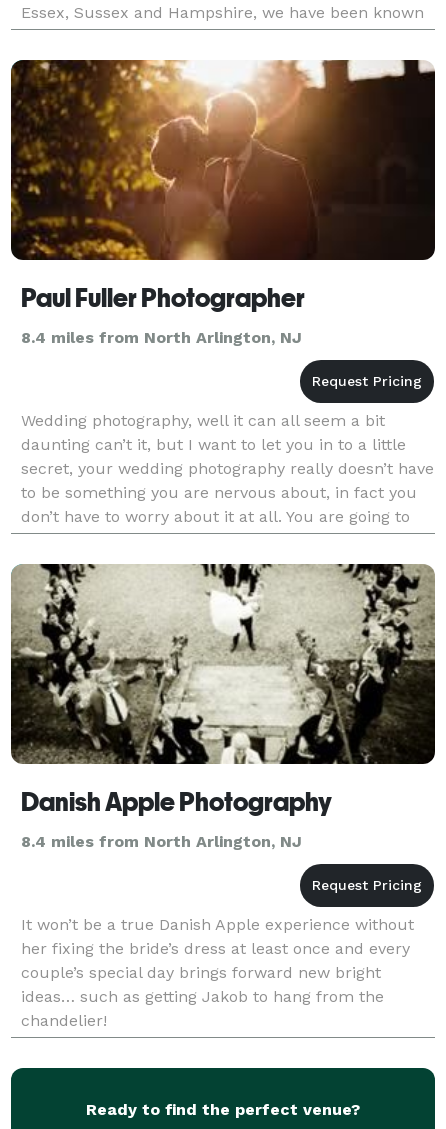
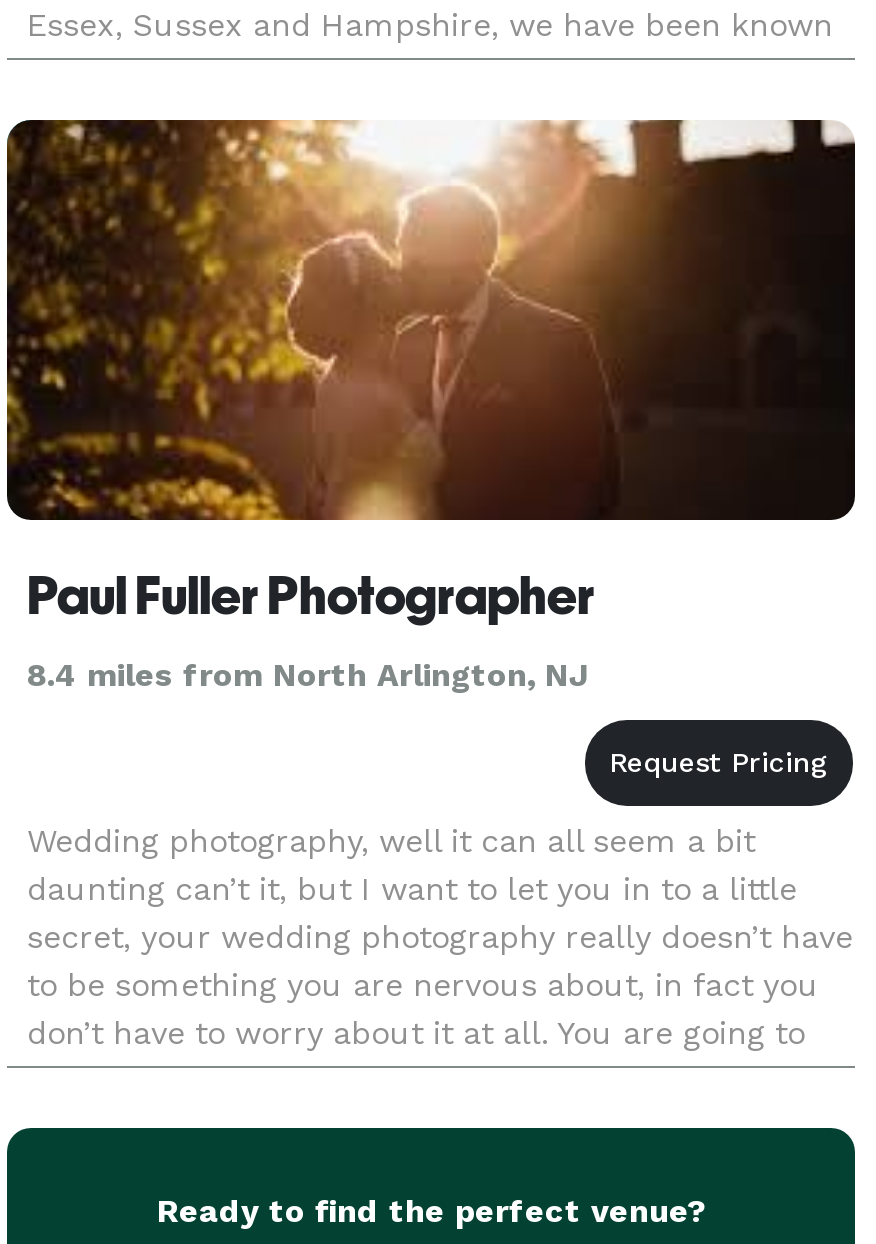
[10,563,436,851] [image] | Danish Apple Photography | 8.4 miles from North Arlington, NJ -> none
[21,915,414,1030] It won’t be a true Danish Apple experience without | her fixing the bride’s dress at least once and every | couple’s special day brings forward new bright | ideas… such as getting Jakob to hang from the | chandelier! -> none

